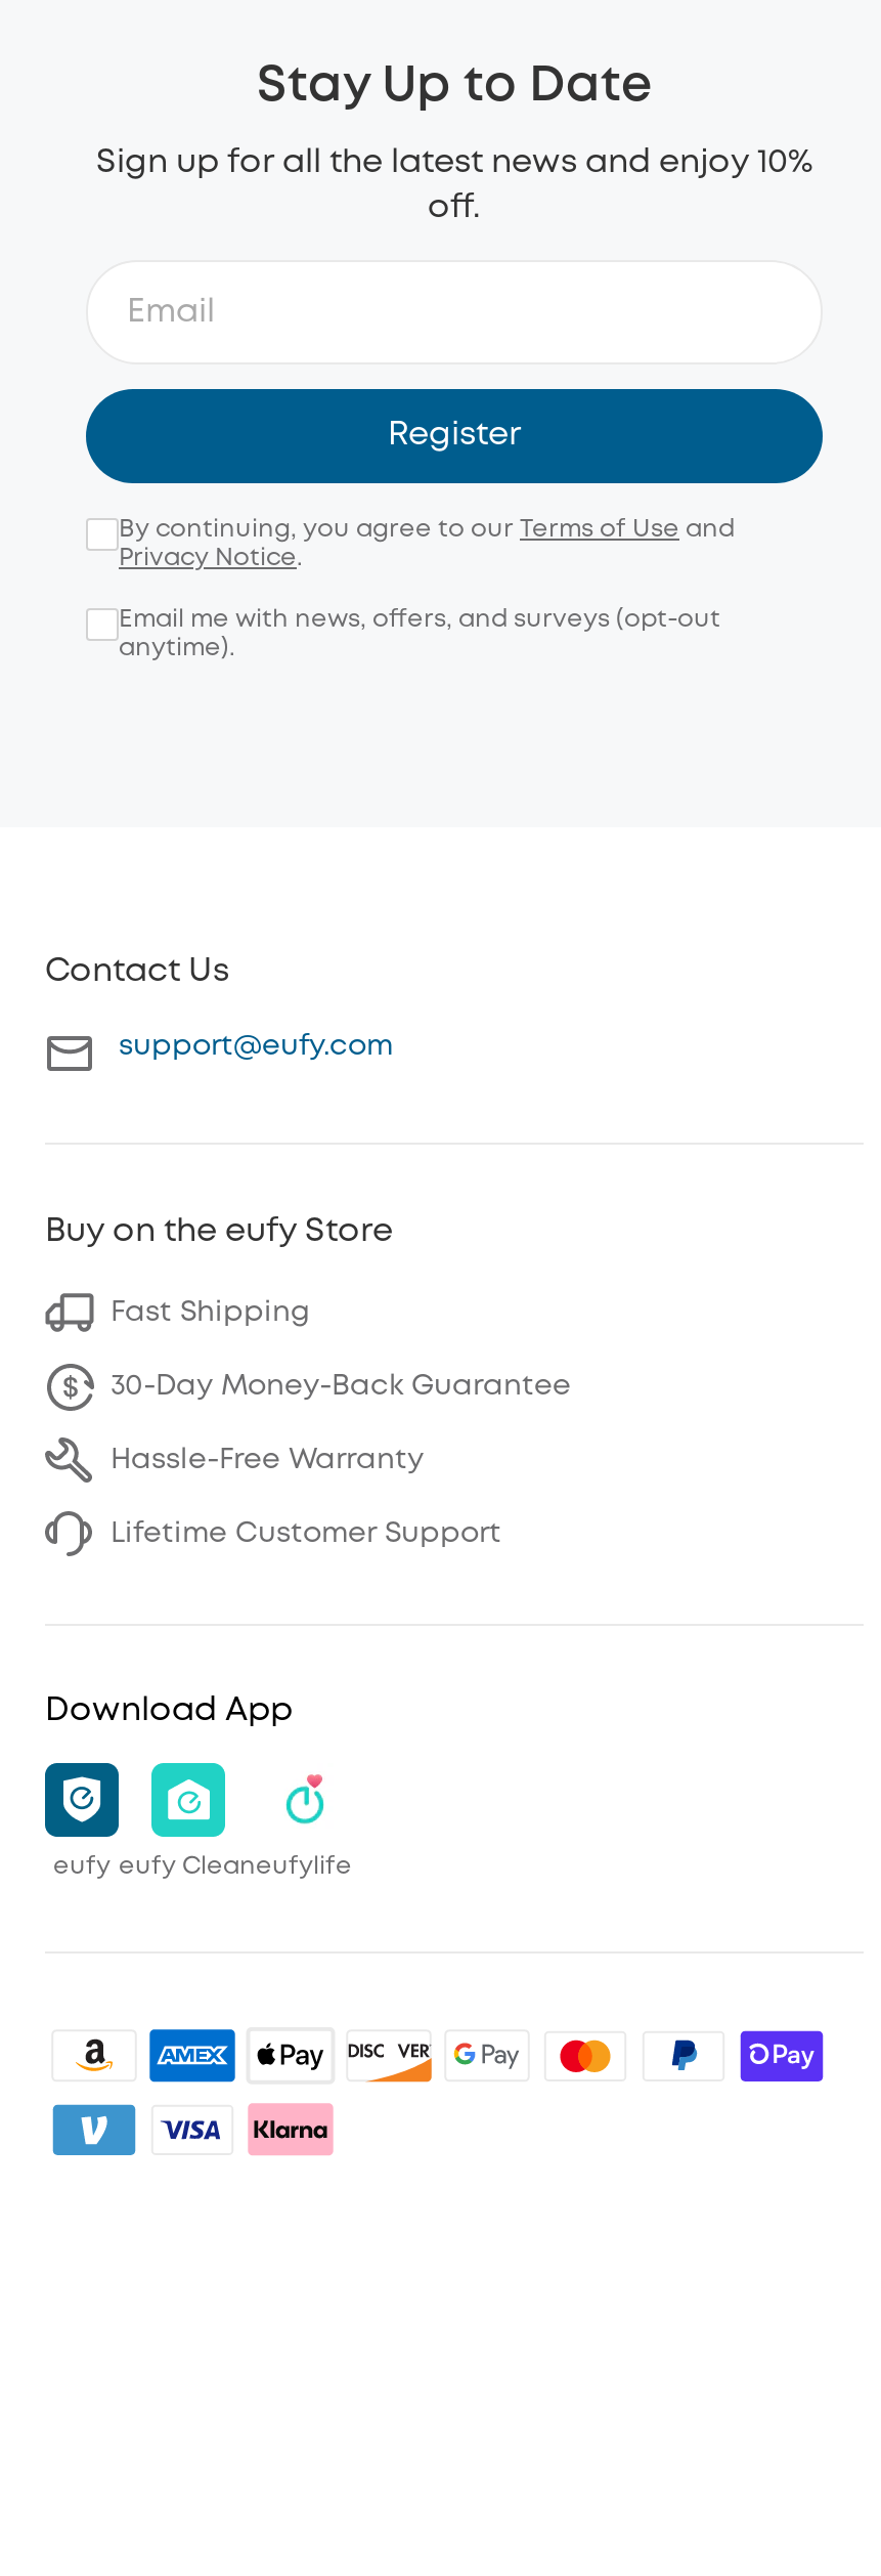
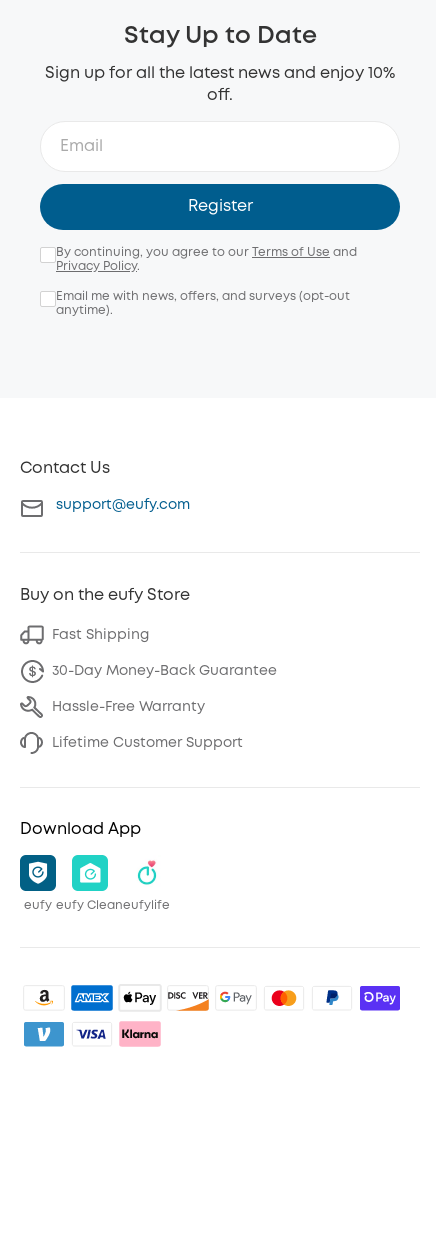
[119,546,303,568] Privacy Notice. -> [56,260,140,271] Privacy Policy.

